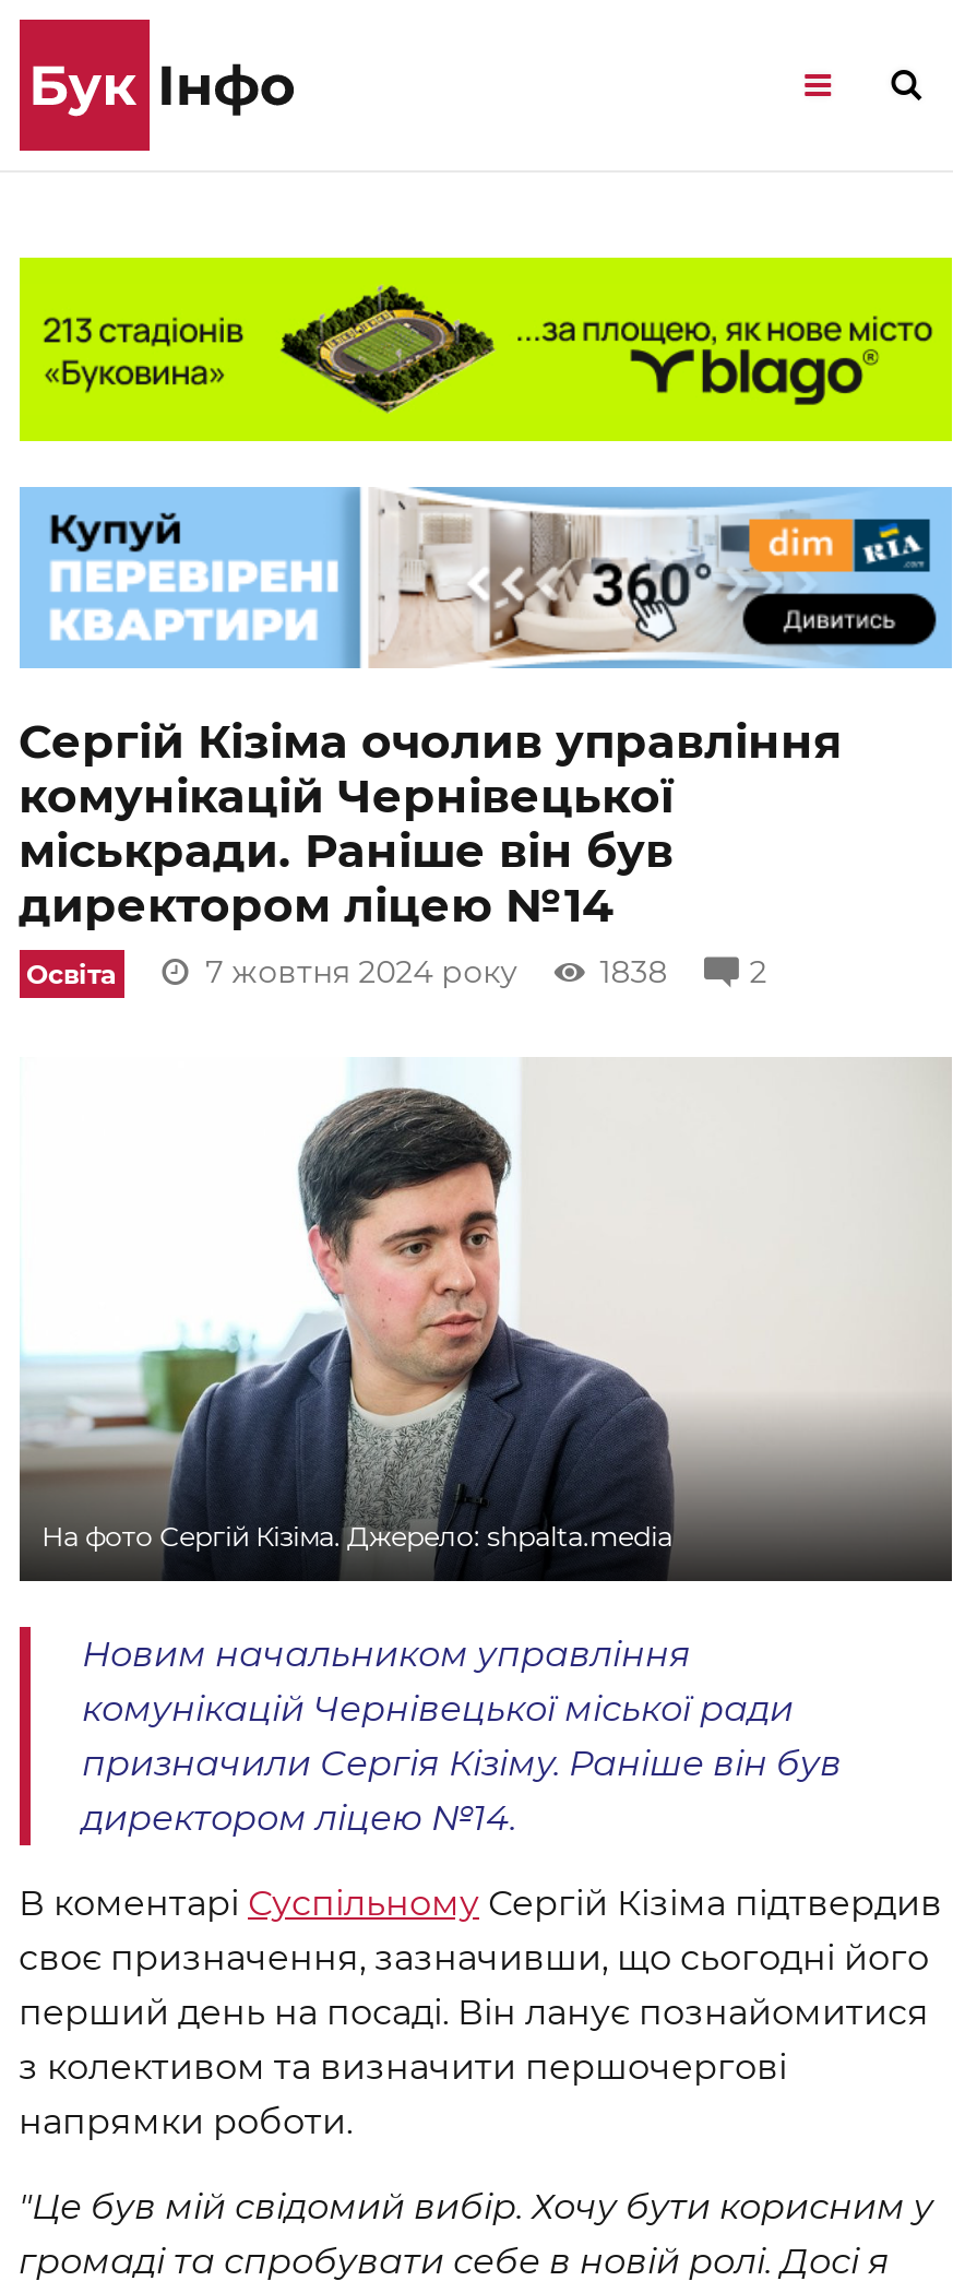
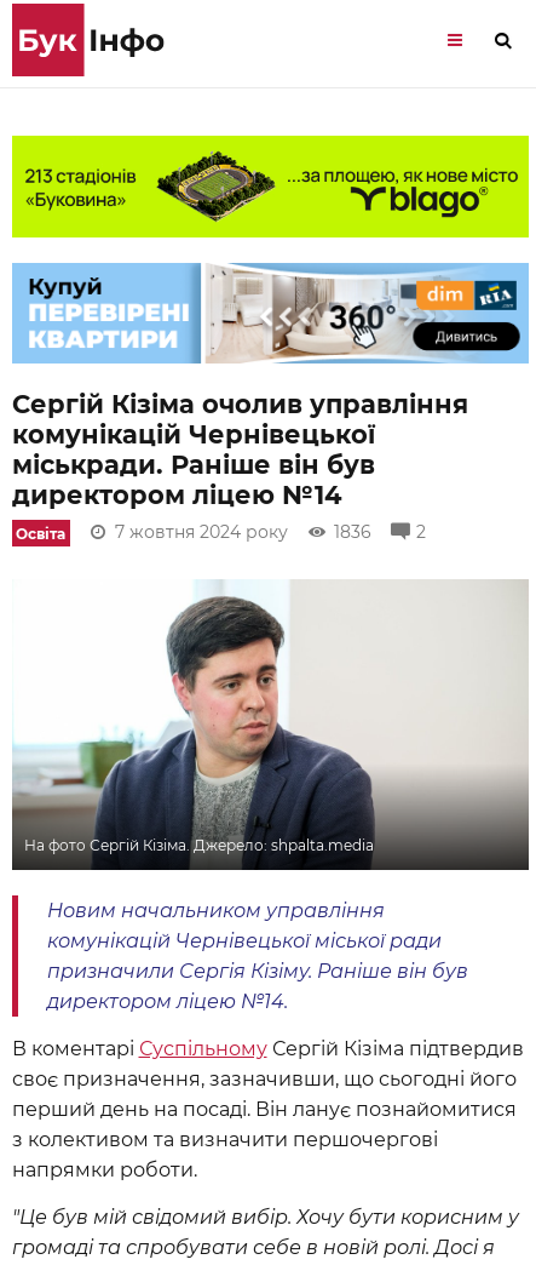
[205,953,767,993] 7 жовтня 2024 року 1838 2 -> [115,522,426,543] 7 жовтня 2024 року 1836 2

